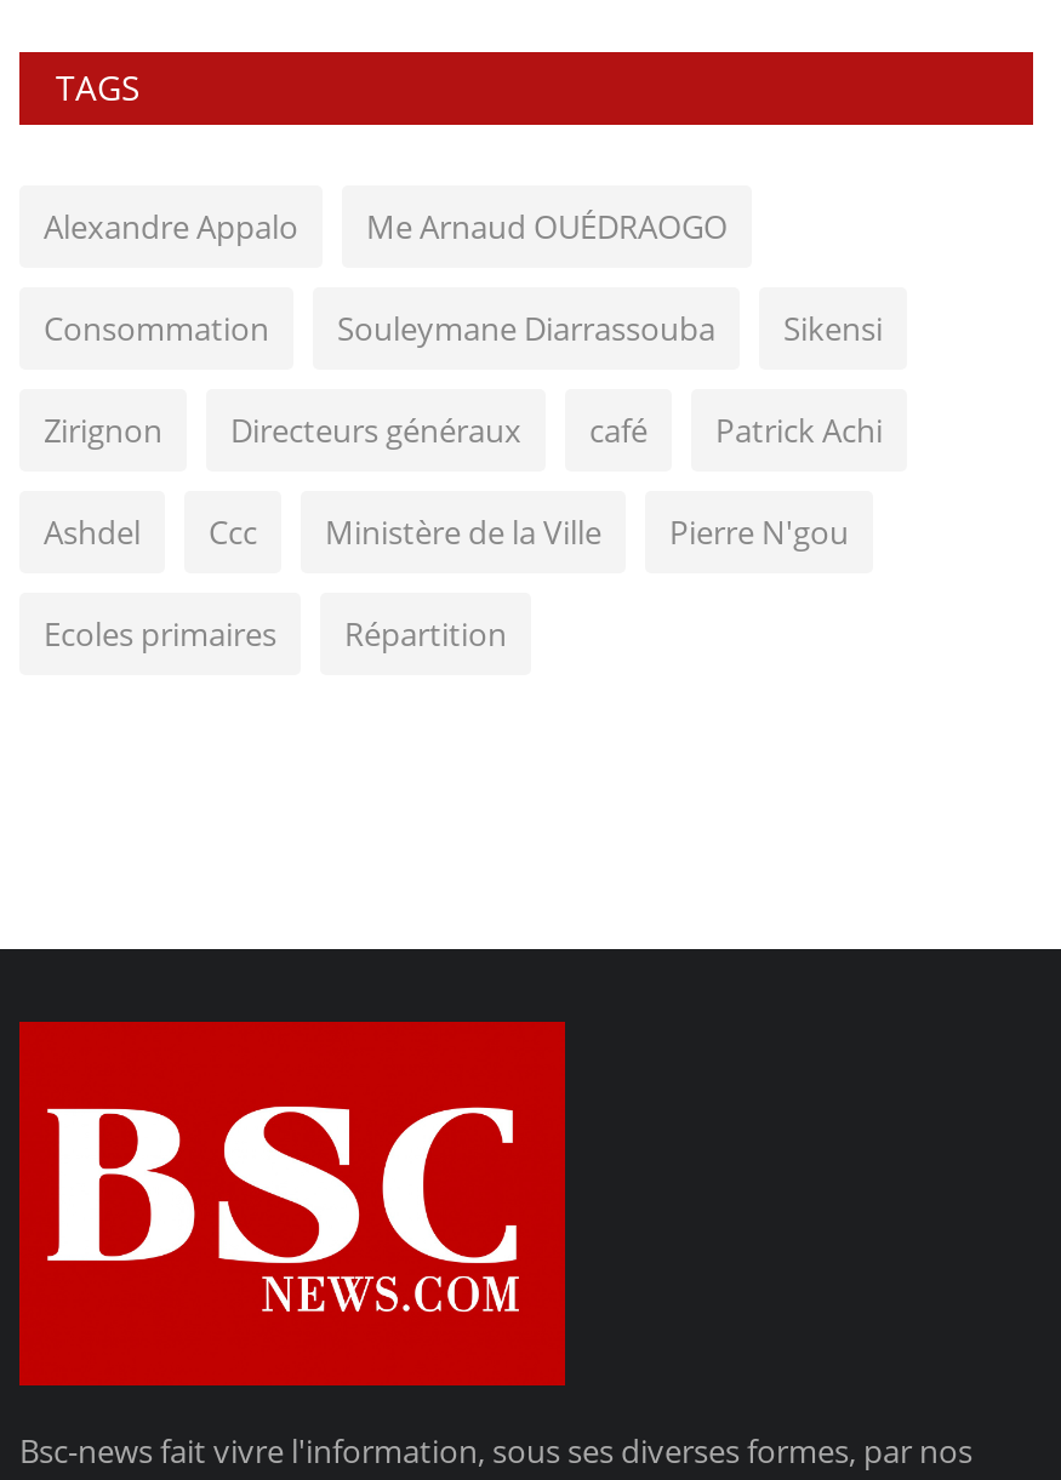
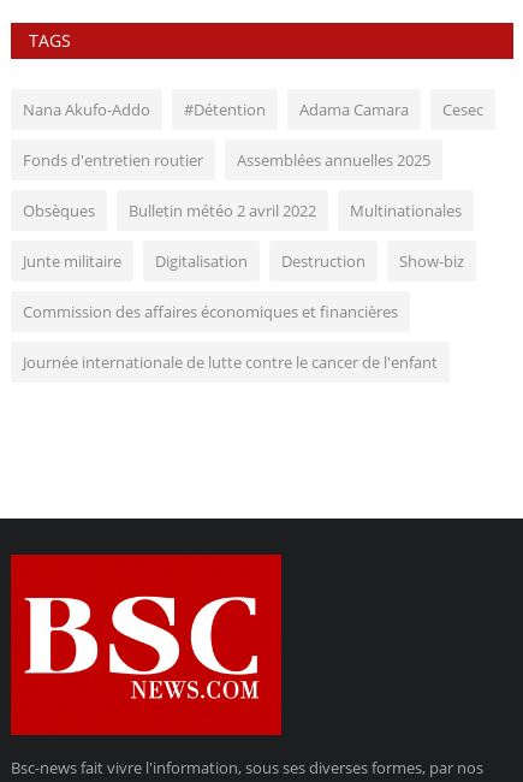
[44,205,883,656] Alexandre Appalo | Me Arnaud OUÉDRAOGO | Consommation | Souleymane Diarrassouba | Sikensi | Zirignon | Directeurs généraux | café | Patrick Achi | Ashdel | Ccc | Ministère de la Ville | Pierre N'gou | Ecoles primaires | Répartition -> [23,99,483,373] Nana Akufo-Addo | #Détention | Adama Camara | Cesec | Fonds d'entretien routier | Assemblées annuelles 2025 | Obsèques | Bulletin météo 2 avril 2022 | Multinationales | Junte militaire | Digitalisation | Destruction | Show-biz | Commission des affaires économiques et financières | Journée internationale de lutte contre le cancer de l'enfant

